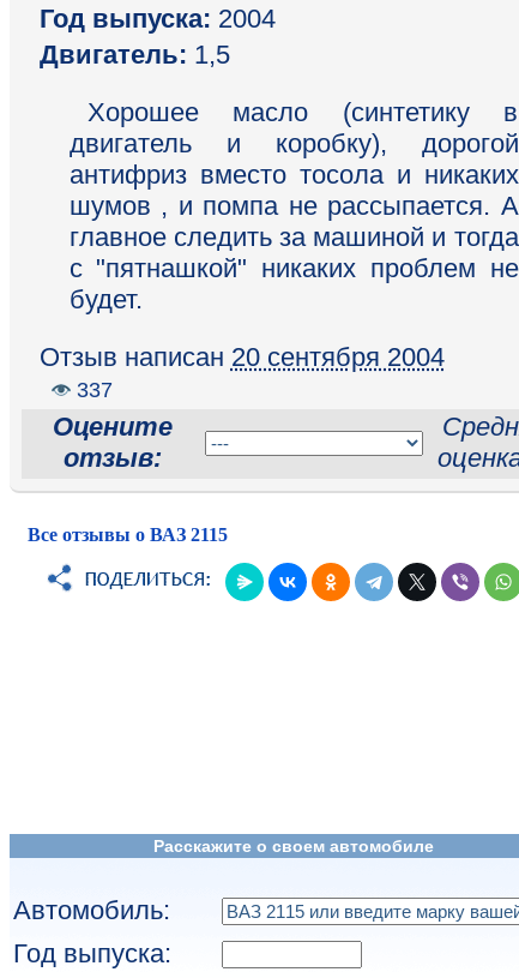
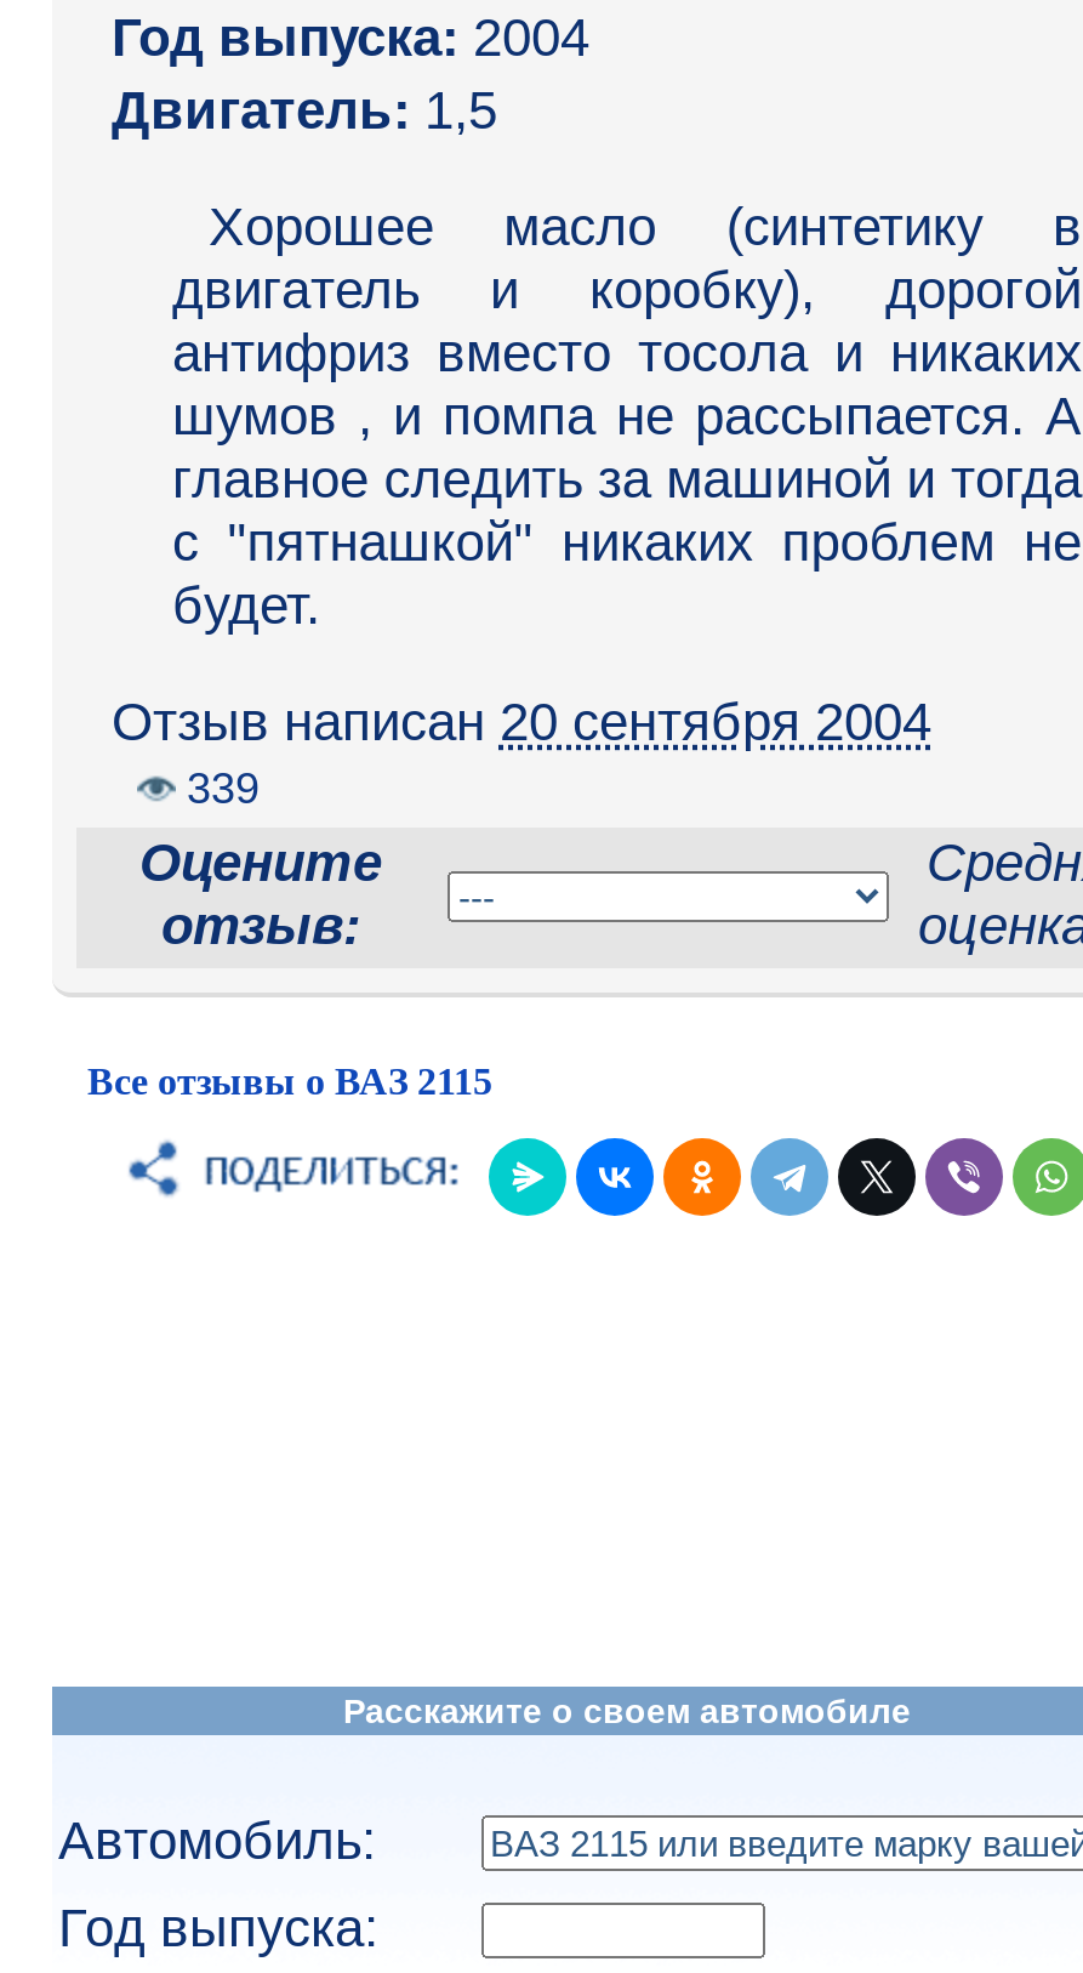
[70,378,112,402] 337 -> [175,764,260,813] 339

